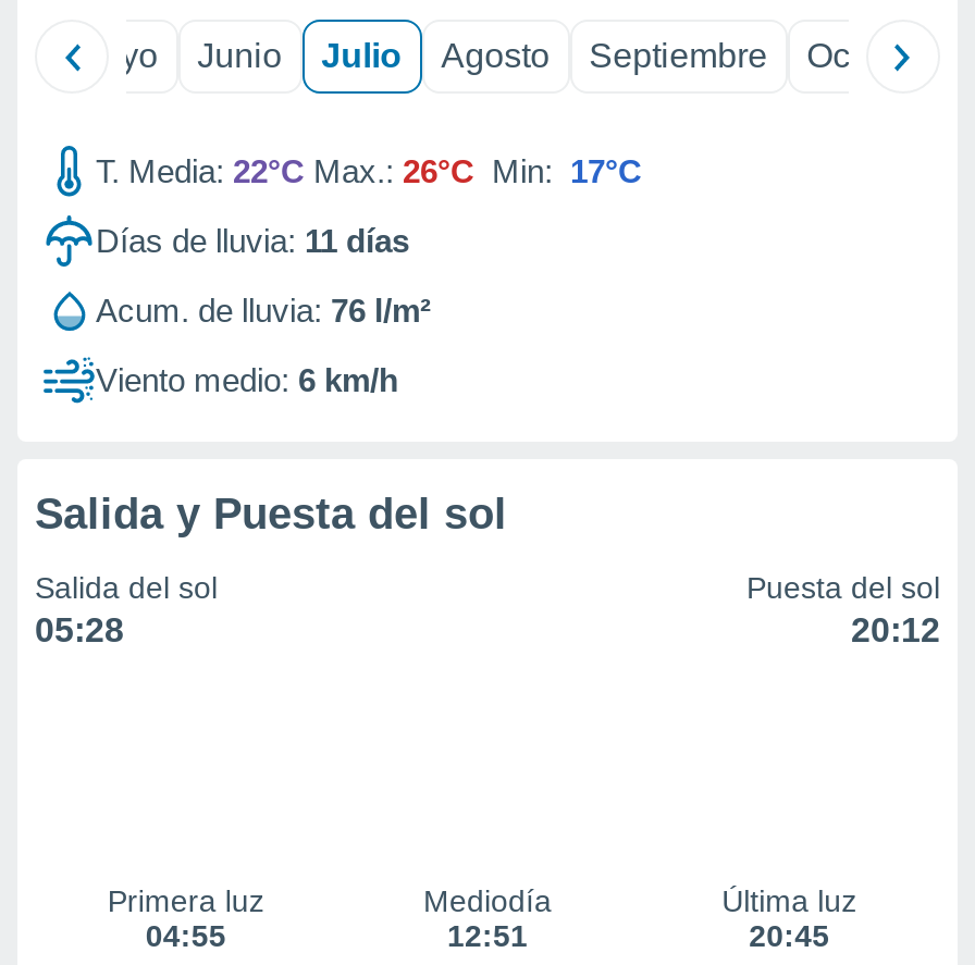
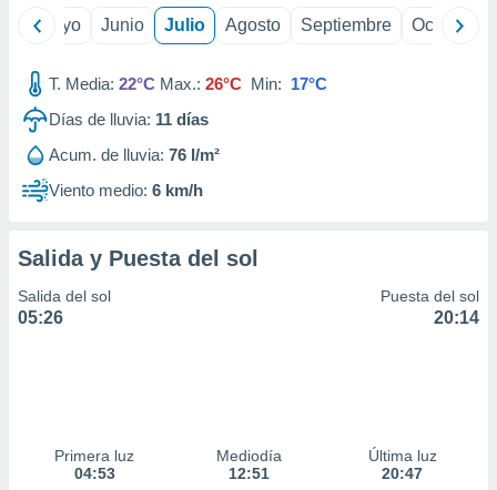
[35,611,124,648] 05:28 -> [18,308,63,327] 05:26
[851,611,940,648] 20:12 -> [434,308,479,327] 20:14
[145,918,226,953] 04:55 -> [74,465,115,482] 04:53
[749,918,830,953] 20:45 -> [382,465,423,482] 20:47

